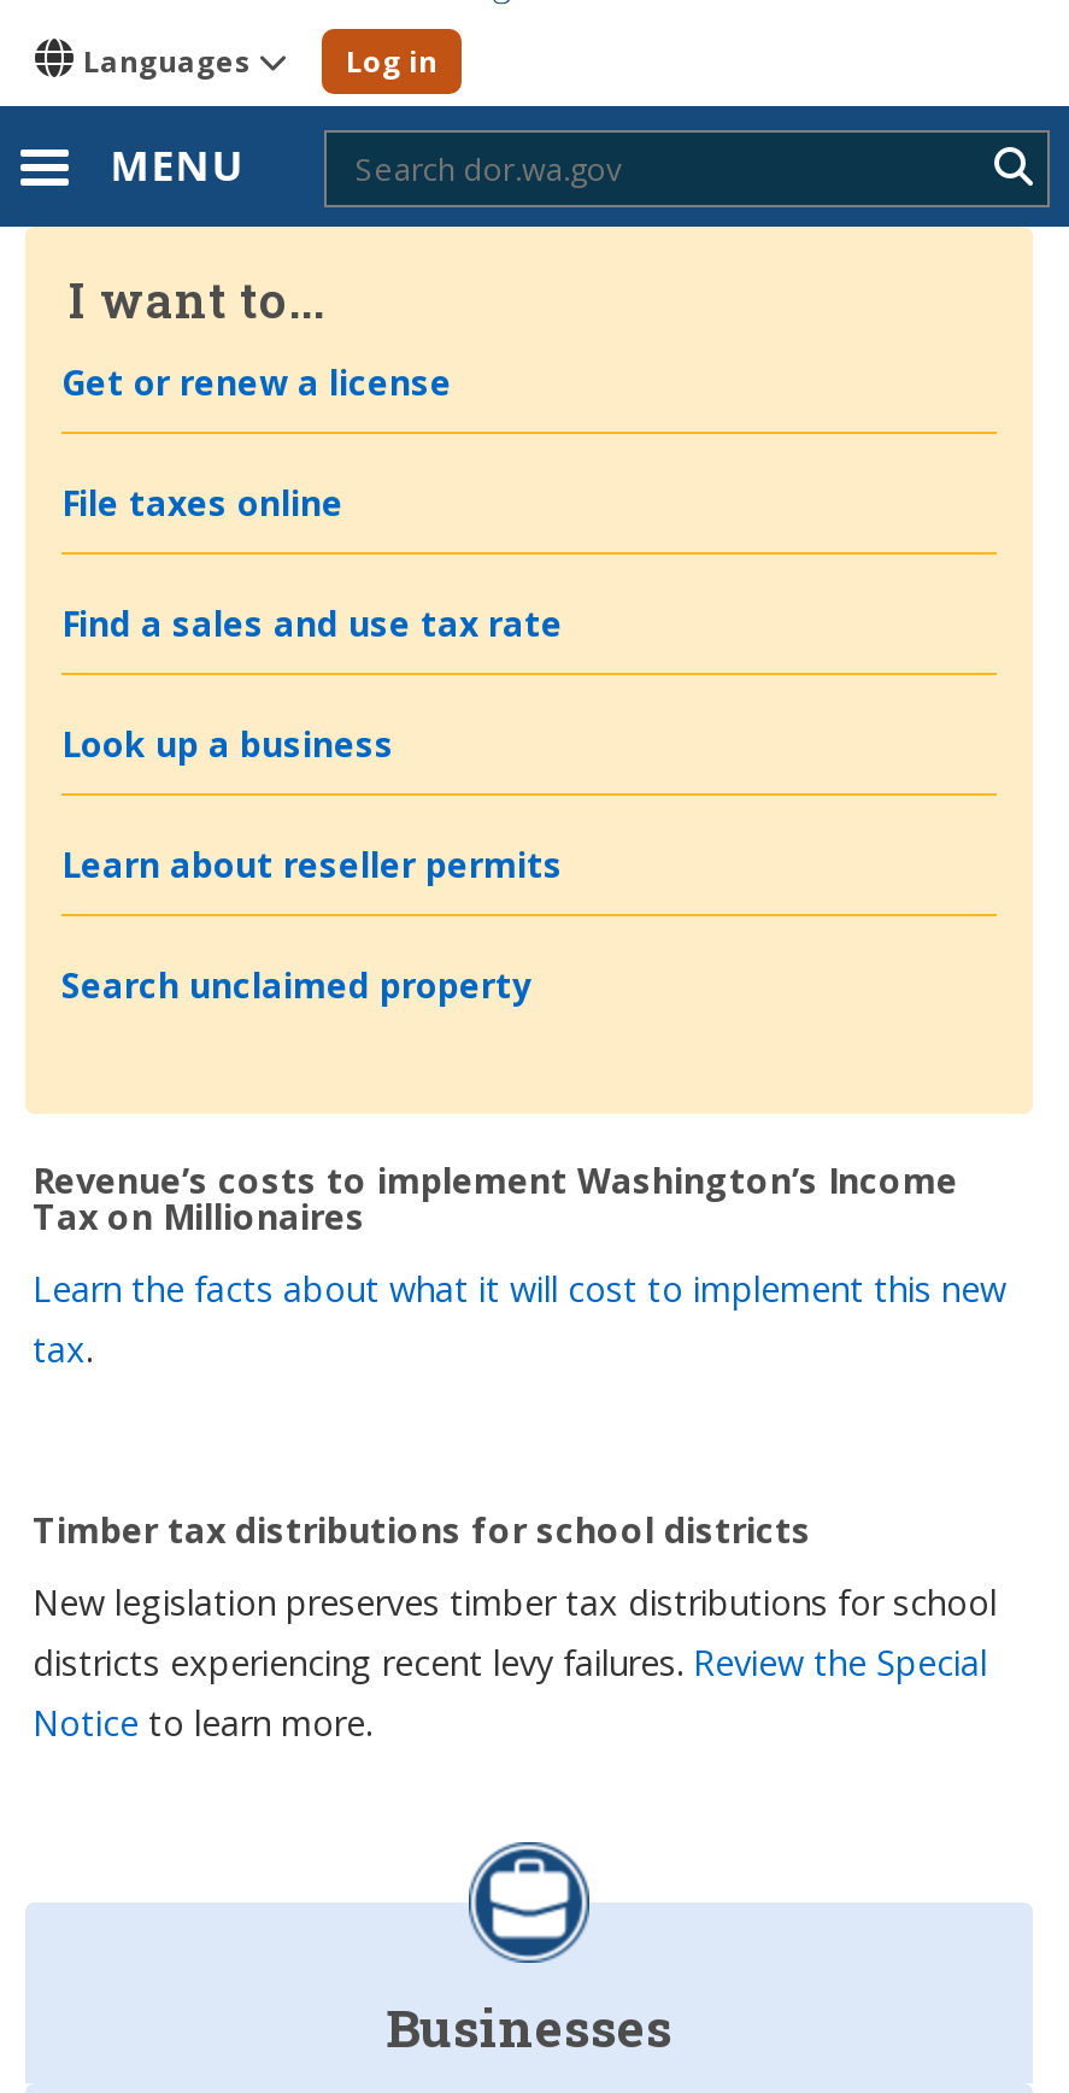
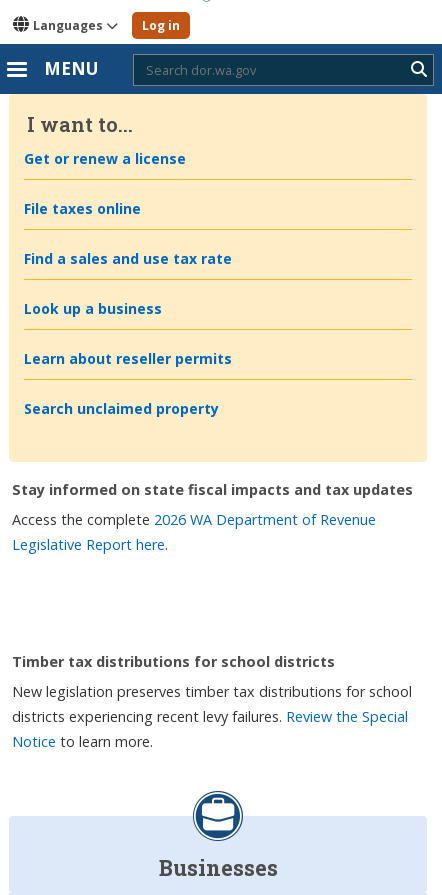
[33,1156,958,1238] Revenue’s costs to implement Washington’s Income | Tax on Millionaires -> [12,480,413,499] Stay informed on state fiscal impacts and tax updates
[33,1265,1006,1371] Learn the facts about what it will cost to implement this new | tax. -> [12,510,376,554] Access the complete 2026 WA Department of Revenue | Legislative Report here.

